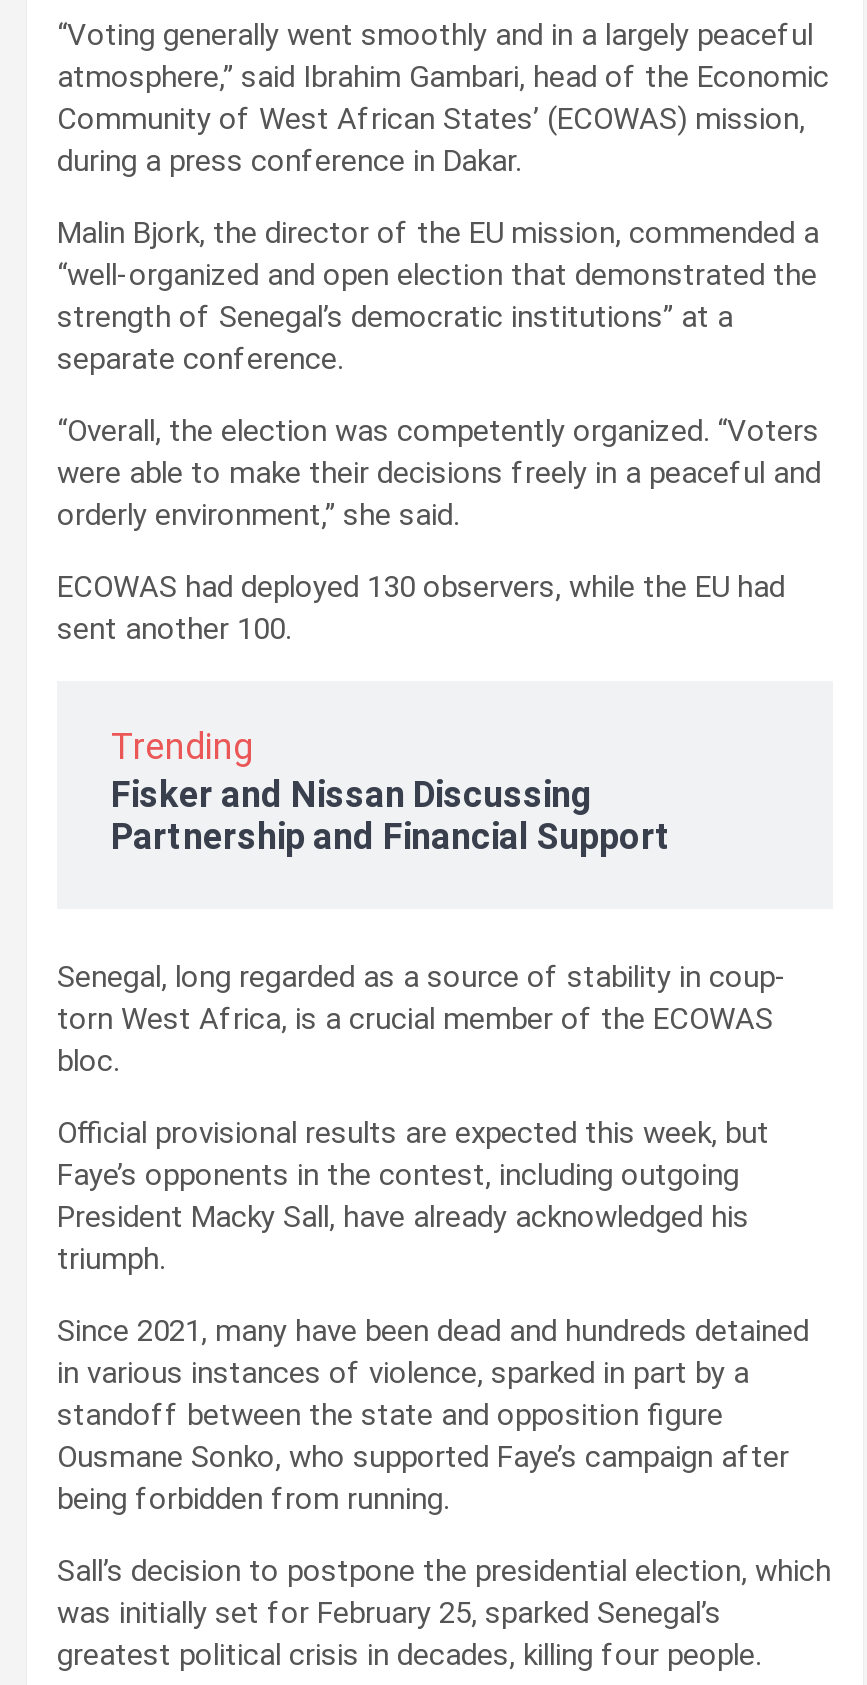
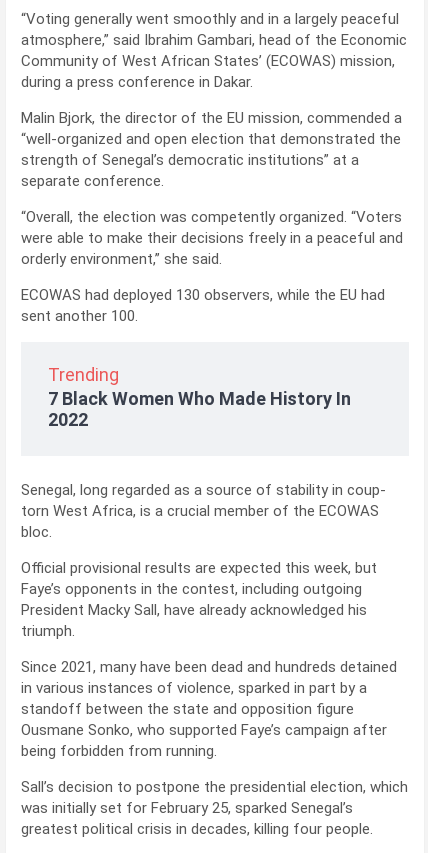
[111,773,671,857] Fisker and Nissan Discussing | Partnership and Financial Support -> [48,388,351,430] 7 Black Women Who Made History In | 2022

